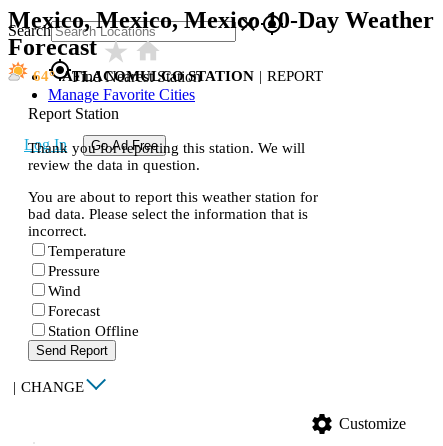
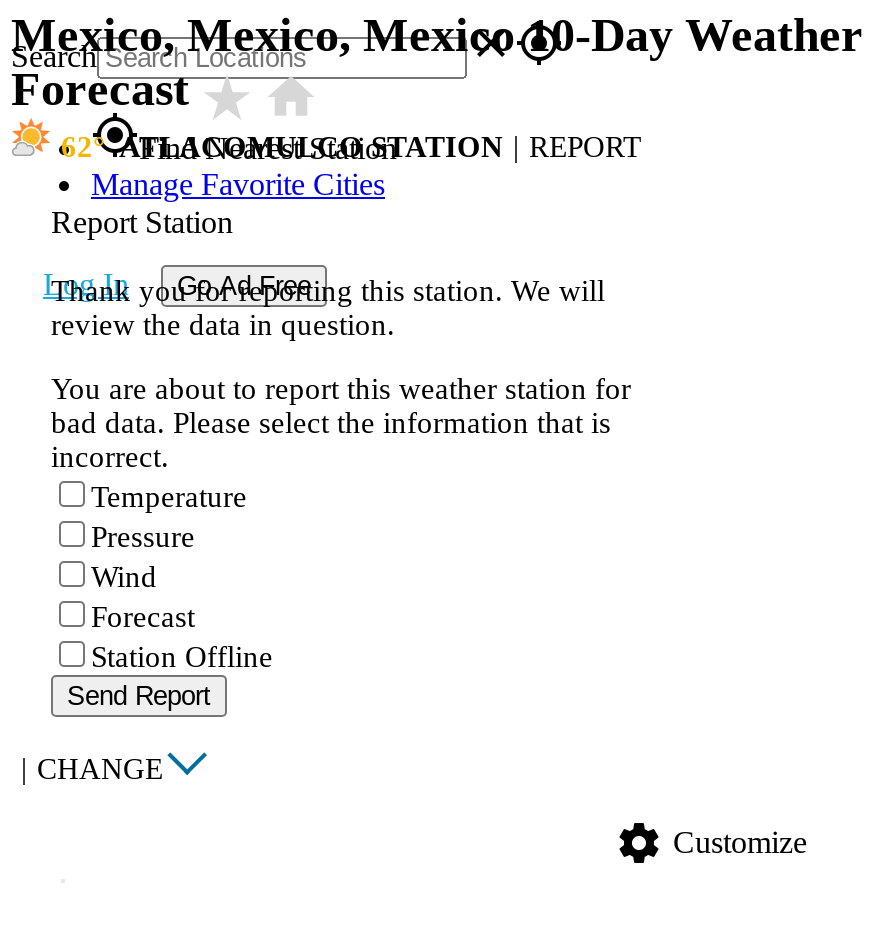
[33,68,49,84] 64 -> [61,131,93,163] 62

